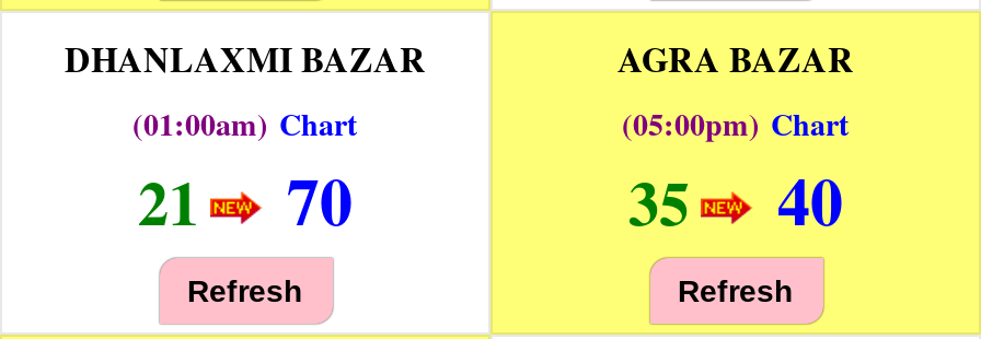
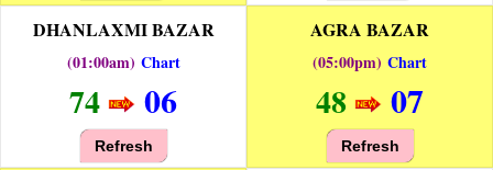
[138,157,199,247] 21 -> [69,79,100,124] 74
[287,151,353,247] 70 -> [144,76,177,124] 06
[628,157,690,247] 35 -> [316,79,347,124] 48
[777,151,843,247] 40 -> [391,76,424,124] 07

